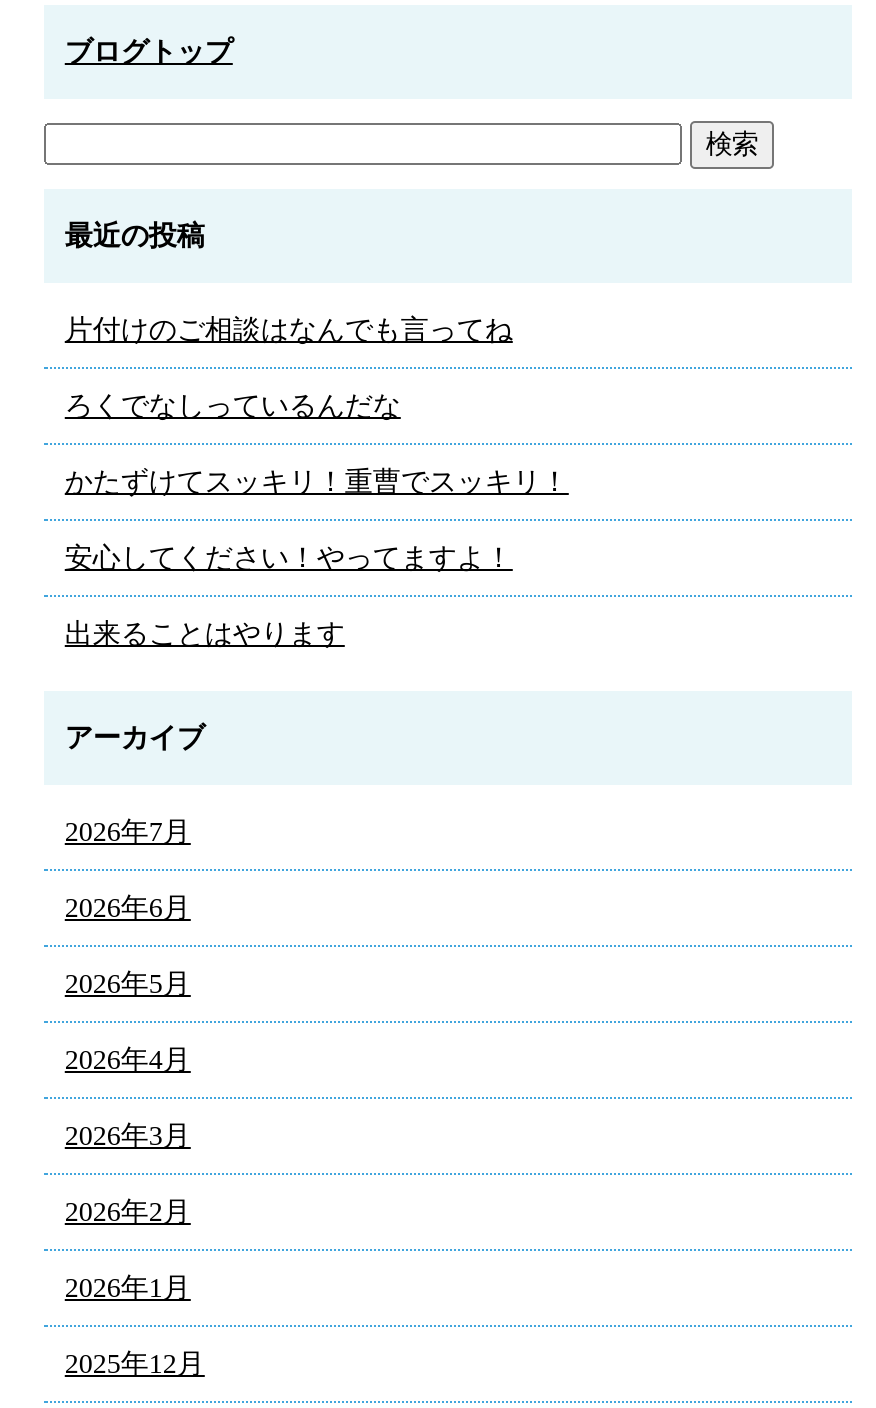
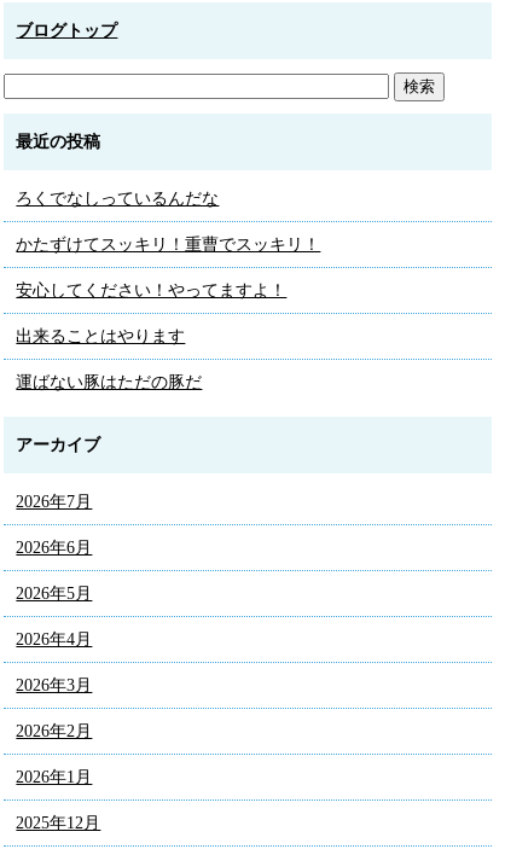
[65,314,513,344] 片付けのご相談はなんでも言ってね -> none
moved [65,390,569,648] -> [16,190,321,346]: ろくでなしっているんだな | かたずけてスッキリ！重曹でスッキリ！ | 出来ることはやります
none -> [16,373,202,392] 運ばない豚はただの豚だ

